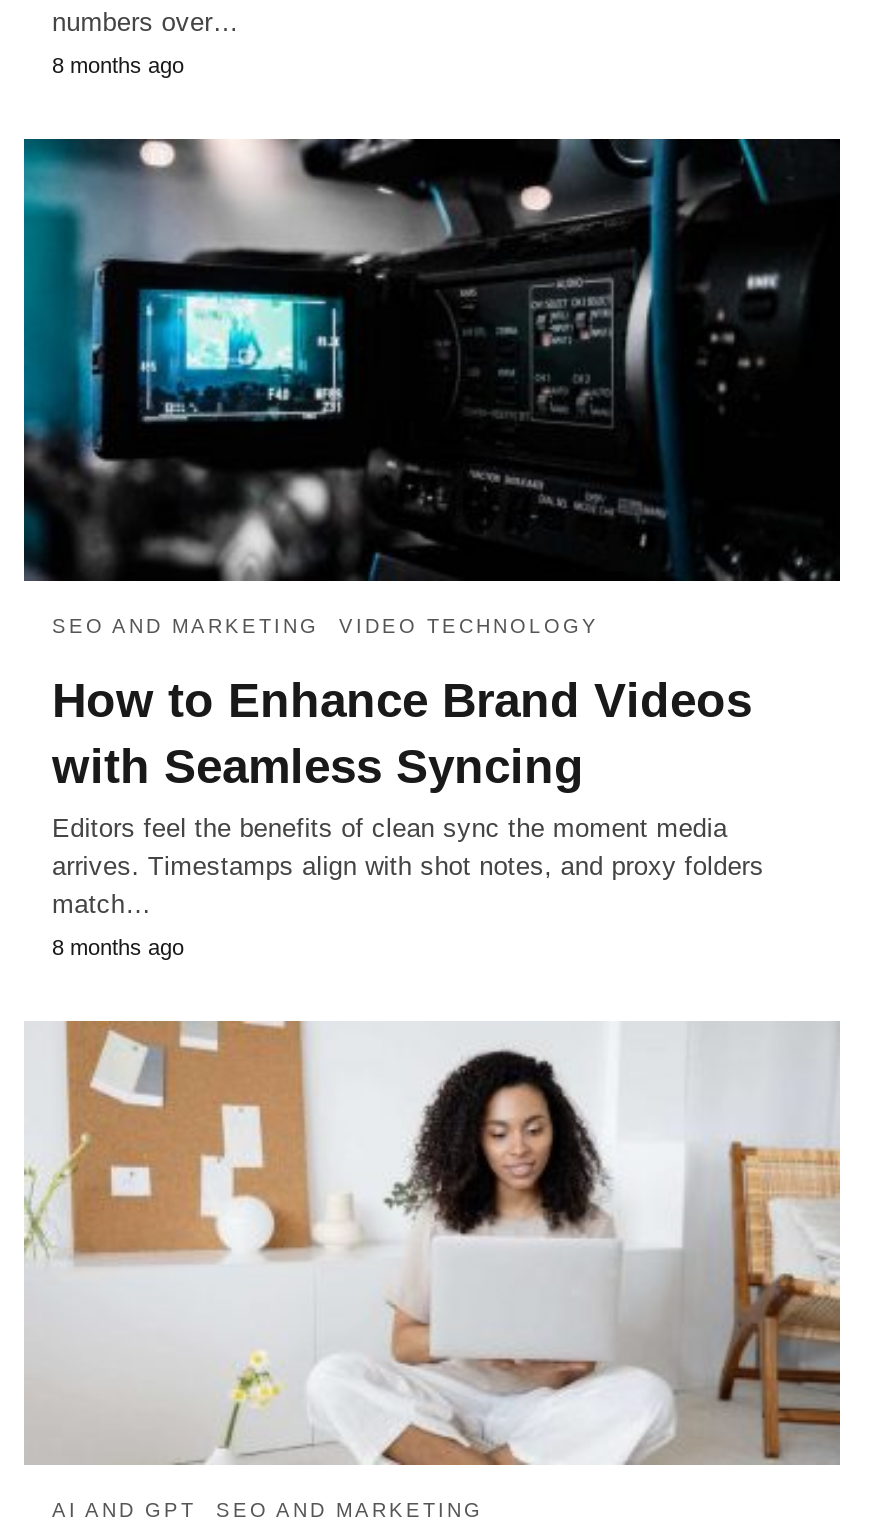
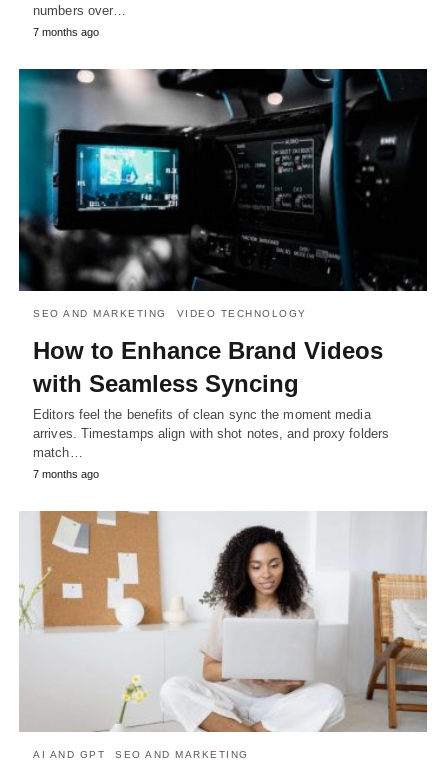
[52,52,184,76] 8 months ago -> [33,26,99,38] 7 months ago
[52,935,184,959] 8 months ago -> [33,468,99,480] 7 months ago

